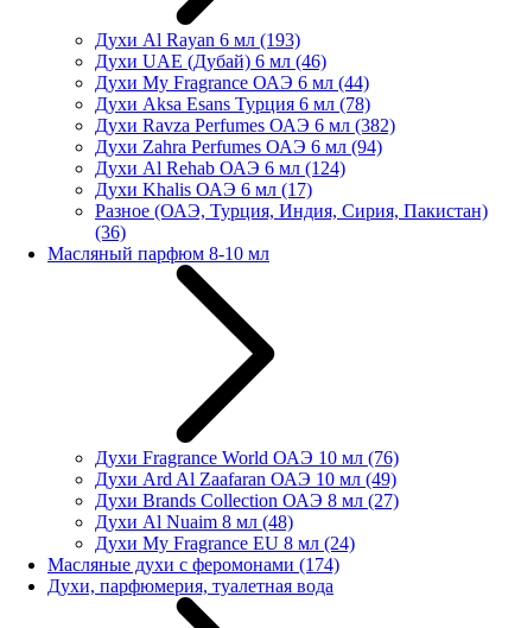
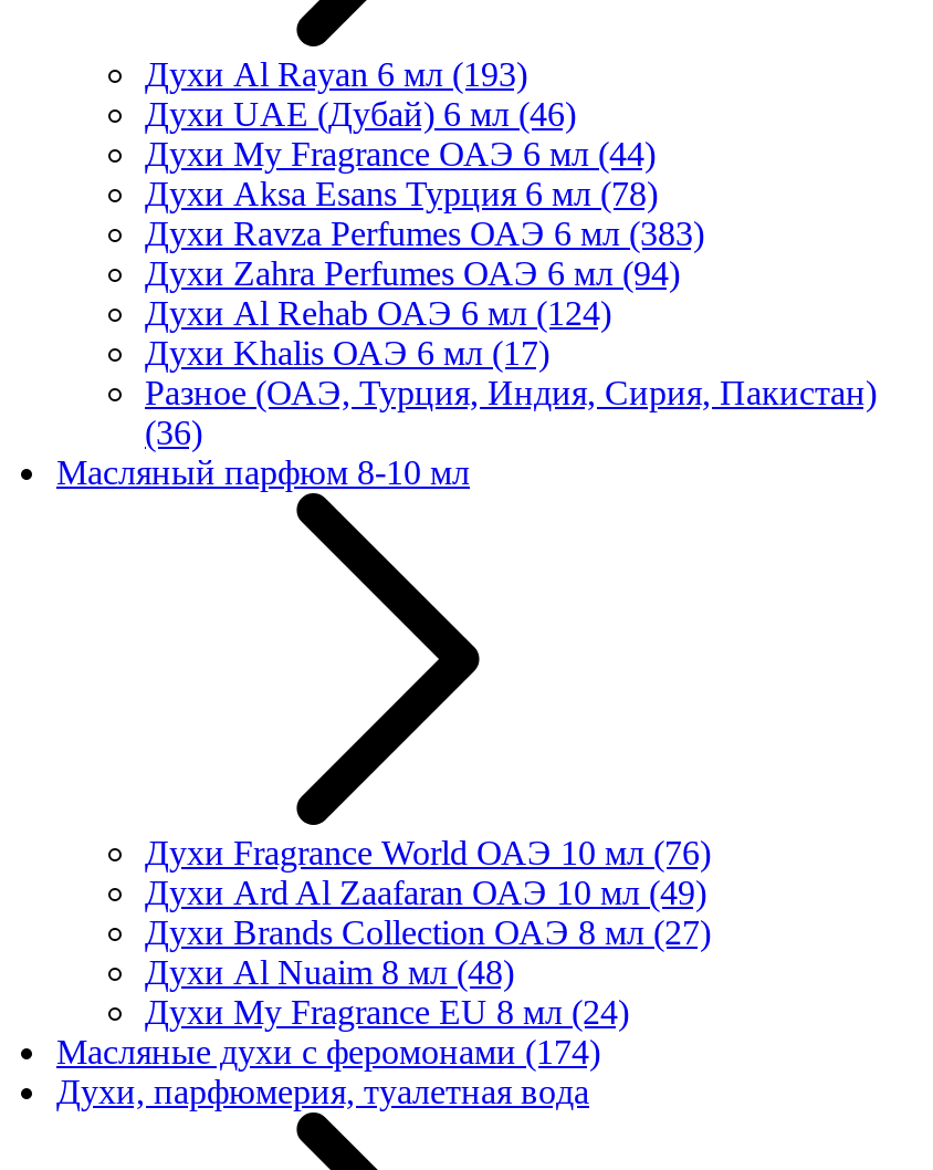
[95,115,395,135] Духи Ravza Perfumes ОАЭ 6 мл (382) -> [145,215,704,252] Духи Ravza Perfumes ОАЭ 6 мл (383)

